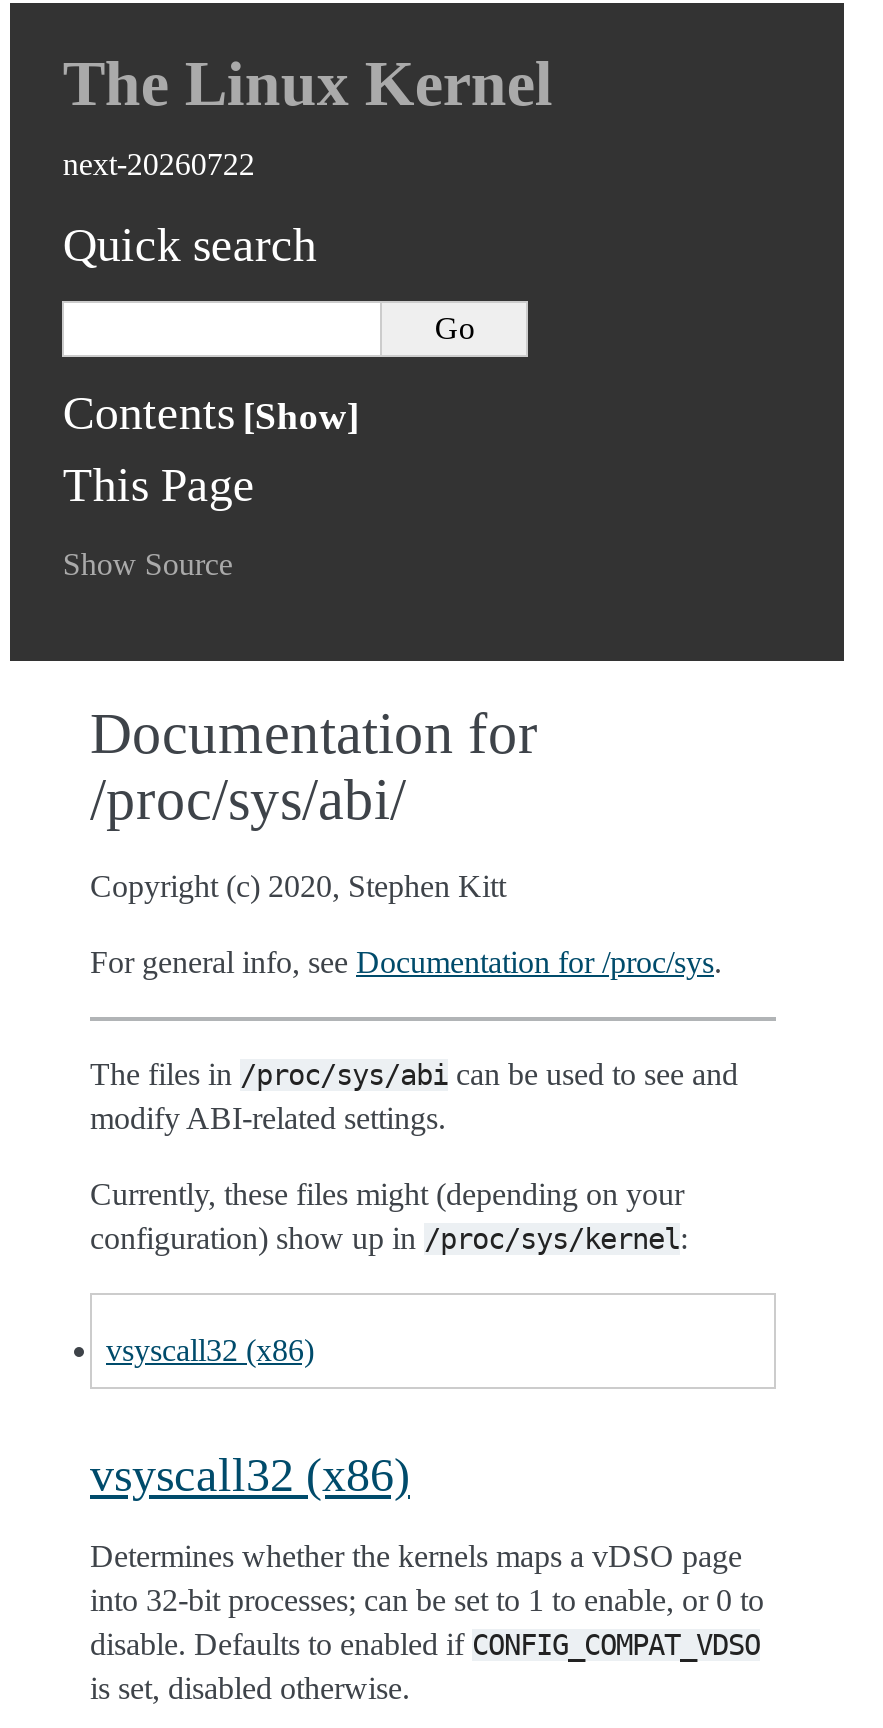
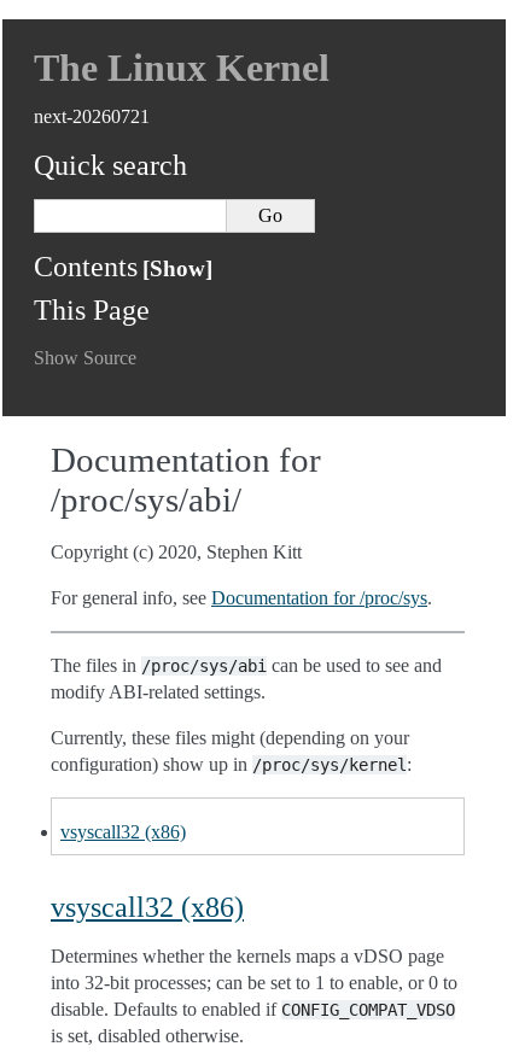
[63,147,255,181] next-20260722 -> [34,106,150,127] next-20260721

